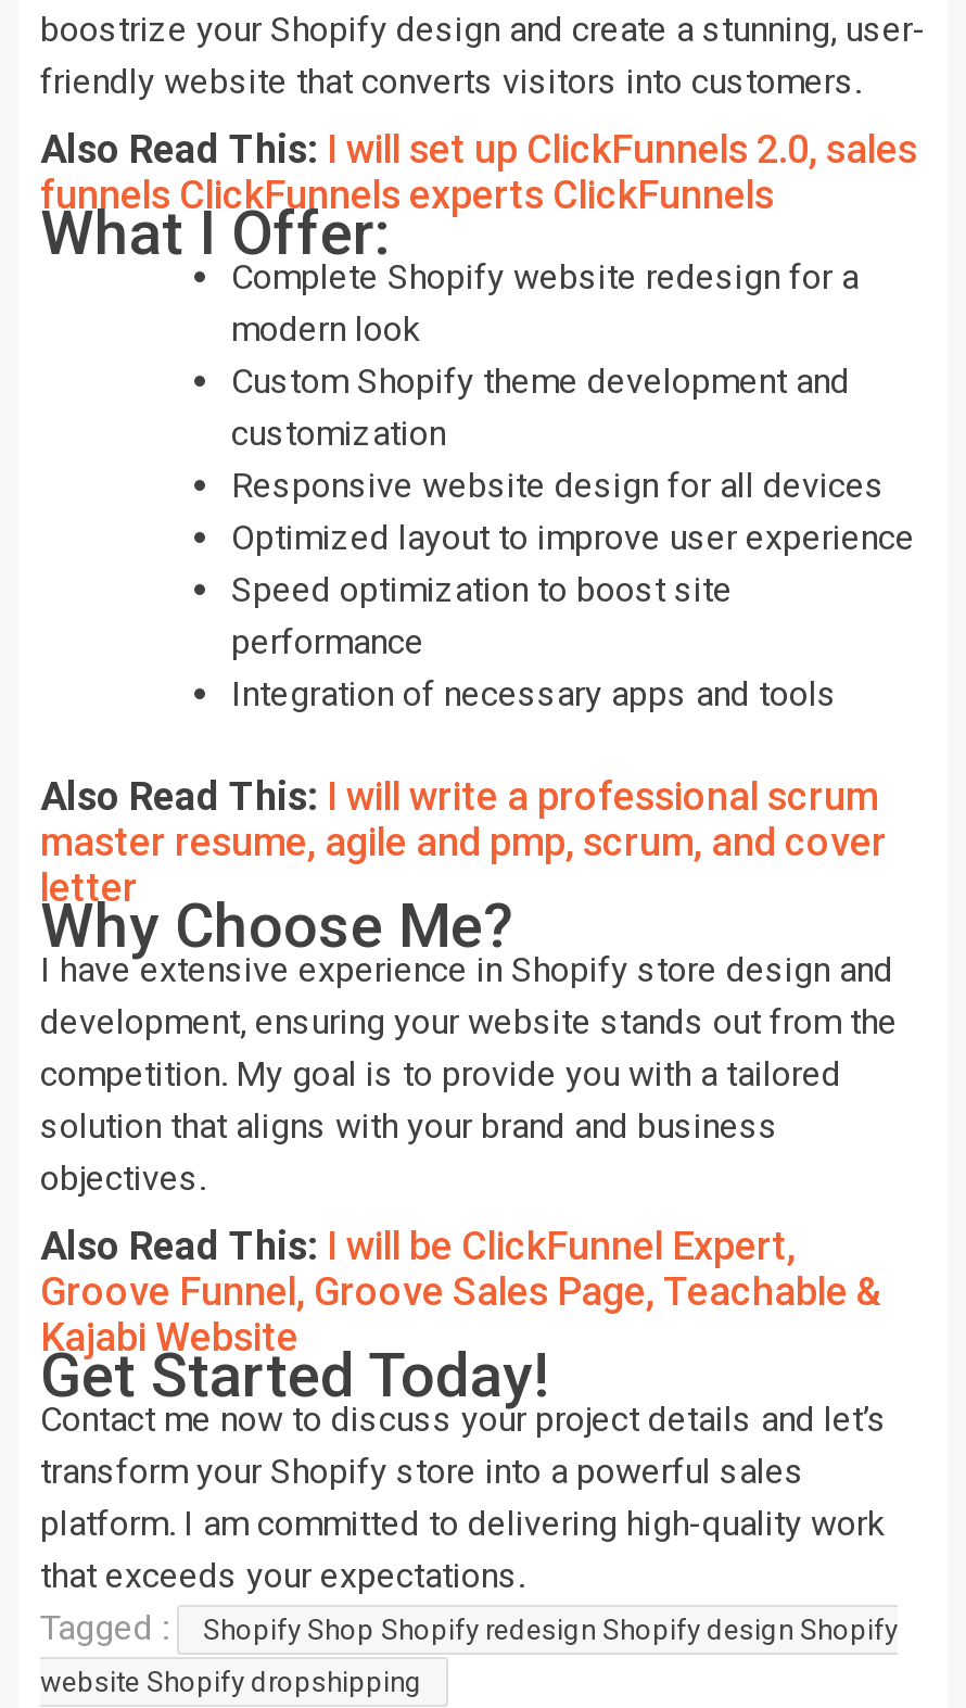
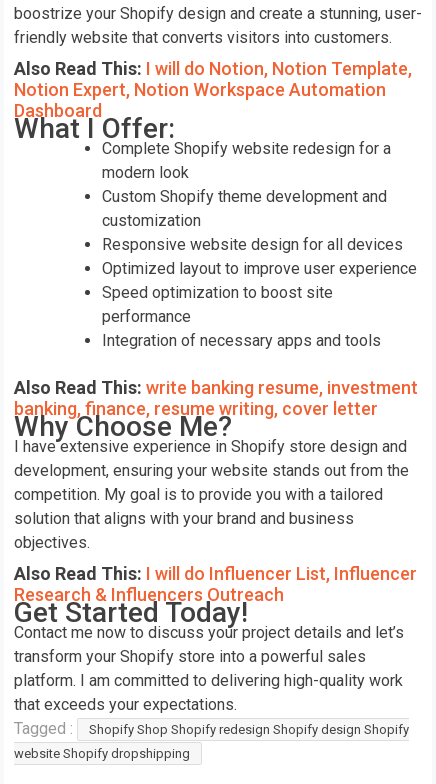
[40,125,917,216] Also Read This: I will set up ClickFunnels 2.0, sales | funnels ClickFunnels experts ClickFunnels -> [14,57,412,120] Also Read This: I will do Notion, Notion Template, | Notion Expert, Notion Workspace Automation | Dashboard
moved [40,197,915,713] -> [14,111,417,349]: What I Offer: | Complete Shopify website redesign for a | modern look | ... | performance | Integration of necessary apps and tools
[40,772,887,909] Also Read This: I will write a professional scrum | master resume, agile and pmp, scrum, and cover | letter -> [14,376,418,418] Also Read This: write banking resume, investment | banking, finance, resume writing, cover letter
[40,1222,882,1358] Also Read This: I will be ClickFunnel Expert, | Groove Funnel, Groove Sales Page, Teachable & | Kajabi Website -> [14,562,417,604] Also Read This: I will do Influencer List, Influencer | Research & Influencers Outreach

